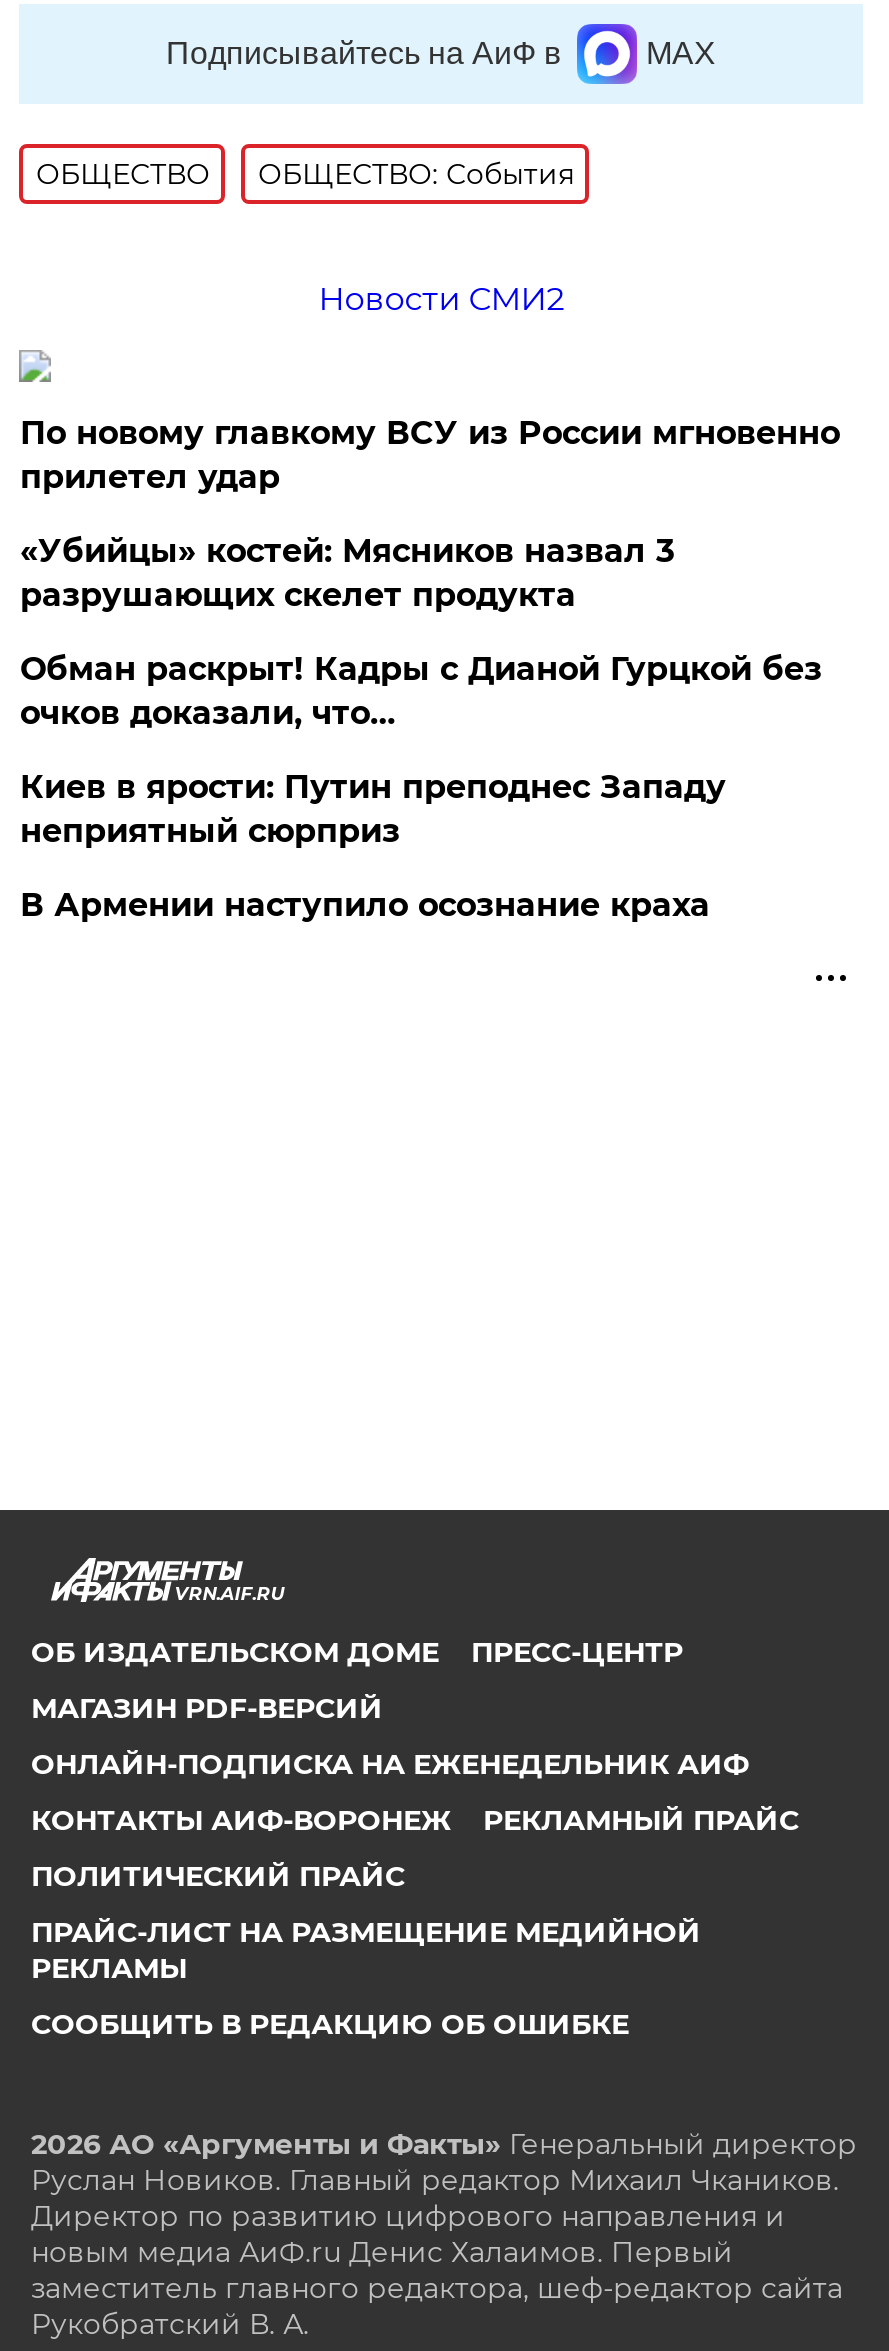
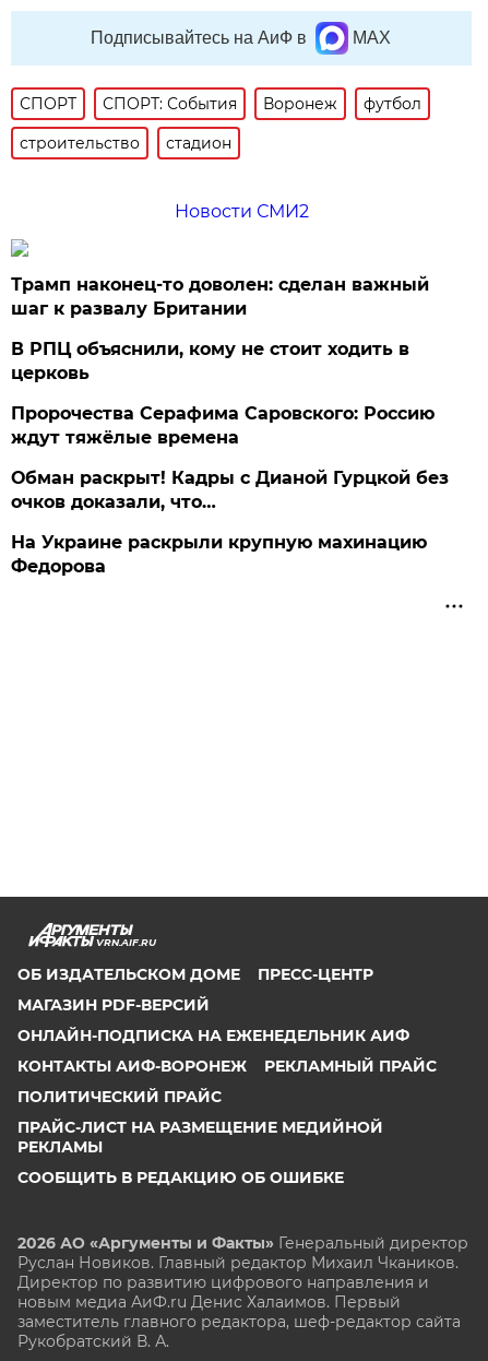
[36,156,574,192] ОБЩЕСТВО | ОБЩЕСТВО: События -> [20,94,422,153] СПОРТ | СПОРТ: События | Воронеж | футбол | строительство | стадион
[20,414,840,614] По новому главкому ВСУ из России мгновенно | прилетел удар | «Убийцы» костей: Мясников назвал 3 | разрушающих скелет продукта -> [11,274,435,448] Трамп наконец-то доволен: сделан важный | шаг к развалу Британии | В РПЦ объяснили, кому не стоит ходить в | церковь | Пророчества Серафима Саровского: Россию | ждут тяжёлые времена
moved [20,650,822,732] -> [11,468,449,512]: Обман раскрыт! Кадры с Дианой Гурцкой без | очков доказали, что…
[20,768,726,924] Киев в ярости: Путин преподнес Западу | неприятный сюрприз | В Армении наступило осознание краха -> [11,532,427,577] На Украине раскрыли крупную махинацию | Федорова

